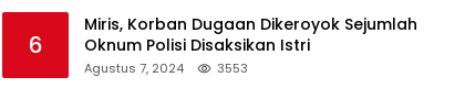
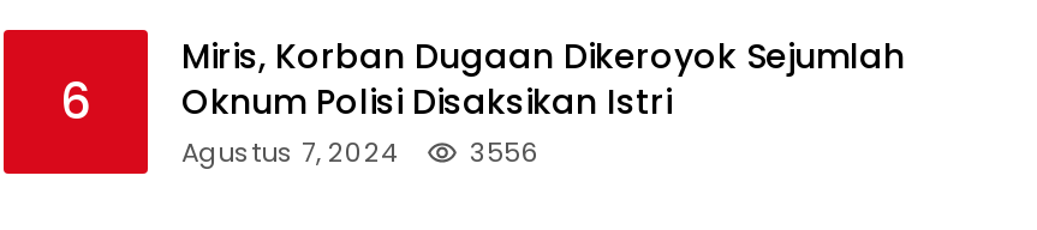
[84,60,248,77] Agustus 7, 2024 3553 -> [181,133,540,172] Agustus 7, 2024 3556

